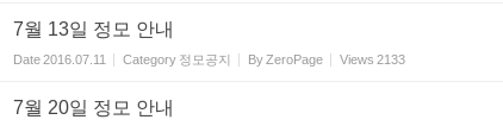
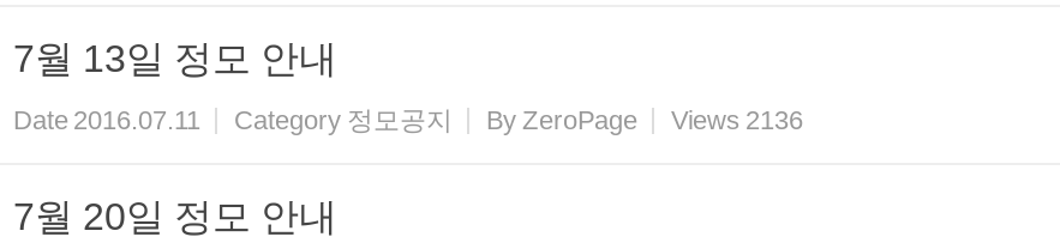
[13,52,405,67] Date 2016.07.11 Category 정모공지 By ZeroPage Views 2133 -> [13,105,803,134] Date 2016.07.11 Category 정모공지 By ZeroPage Views 2136

